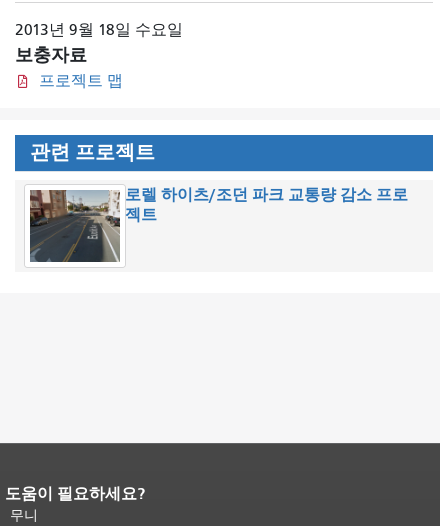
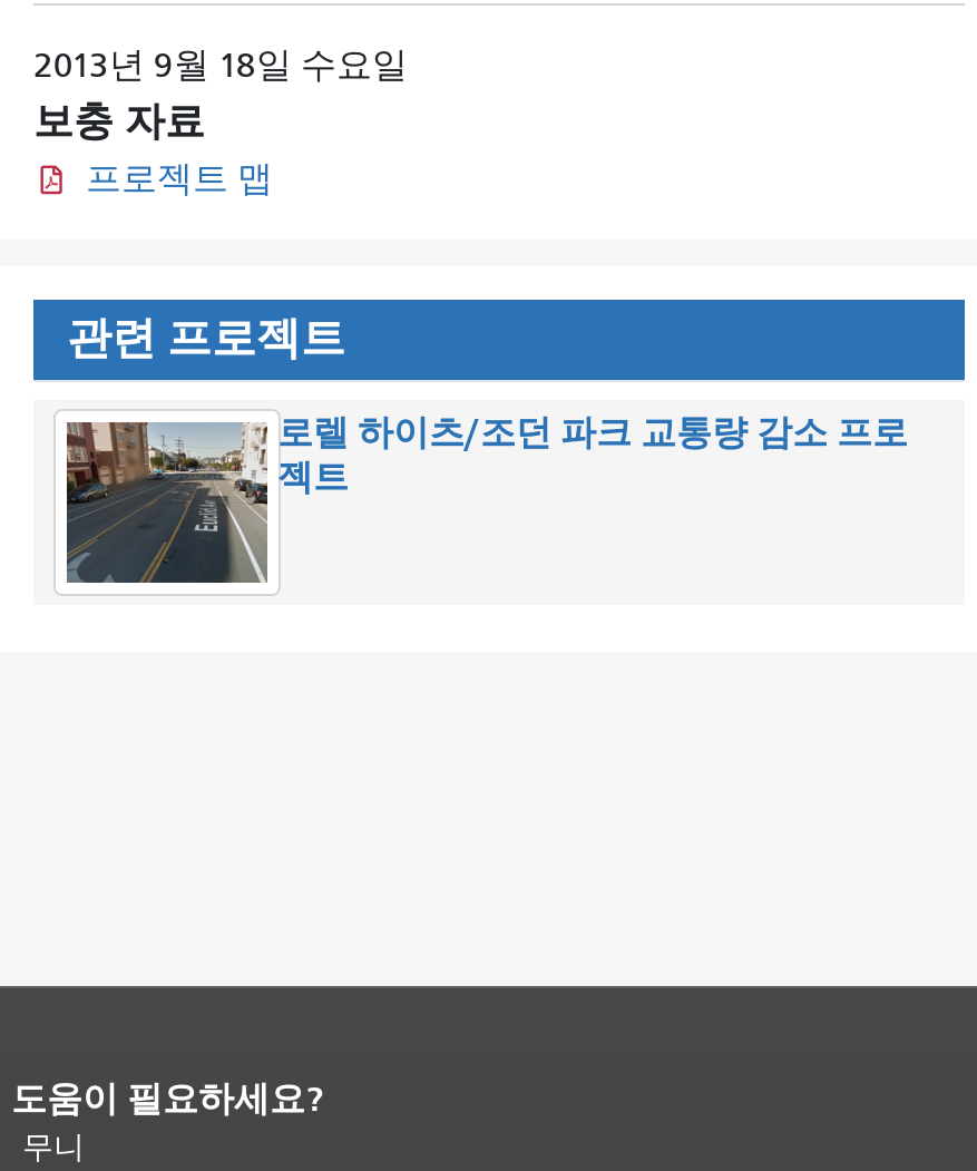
[15,45,87,66] 보충자료 -> [33,100,205,146] 보충 자료

